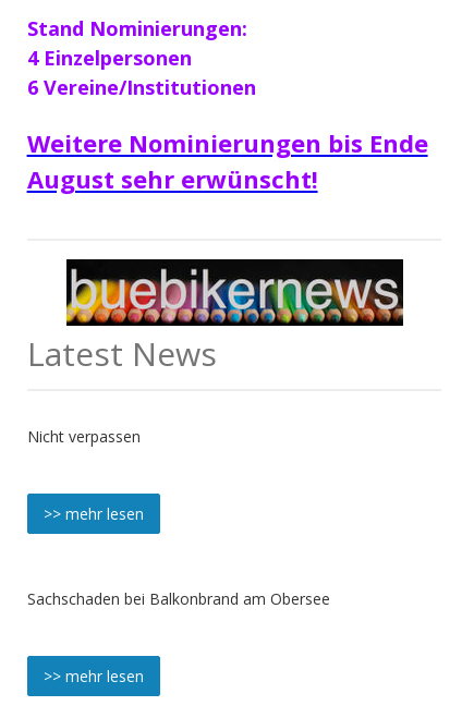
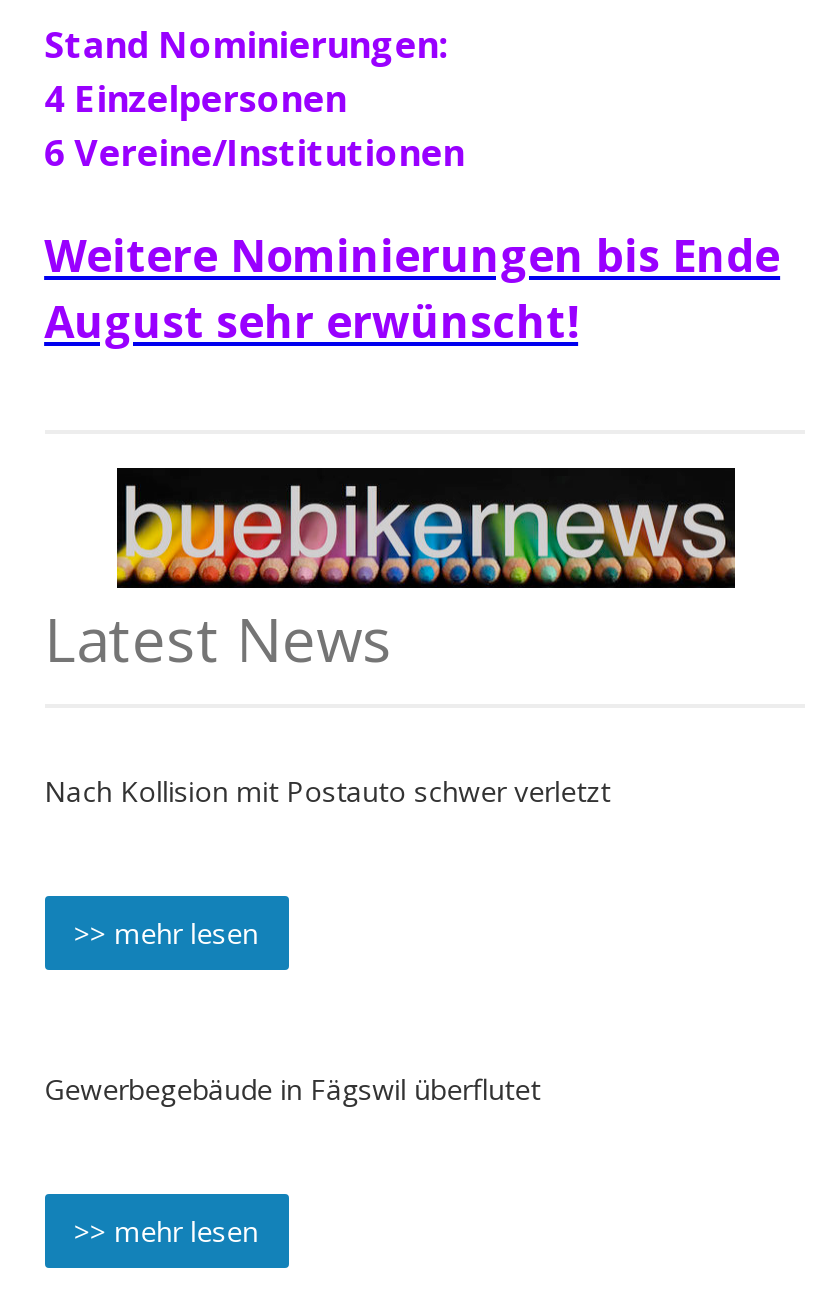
[27,426,140,447] Nicht verpassen -> [44,772,610,810] Nach Kollision mit Postauto schwer verletzt
[27,588,330,609] Sachschaden bei Balkonbrand am Obersee -> [44,1070,540,1108] Gewerbegebäude in Fägswil überflutet

